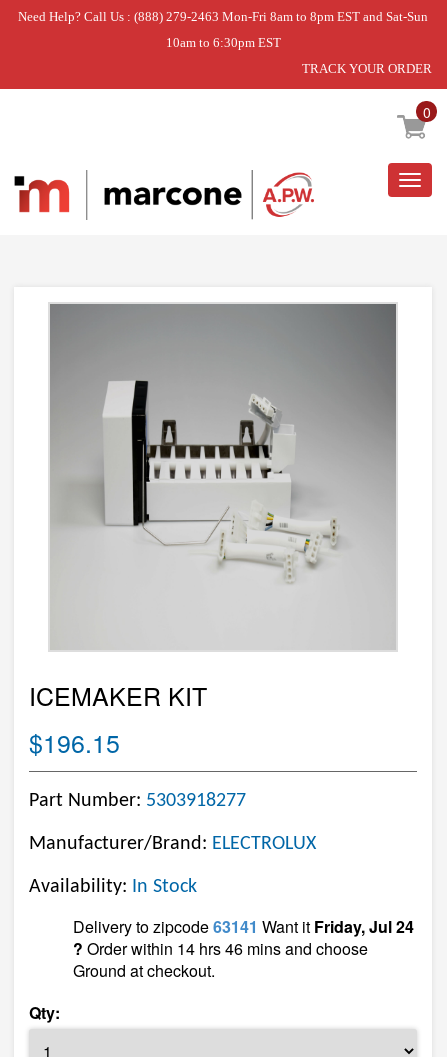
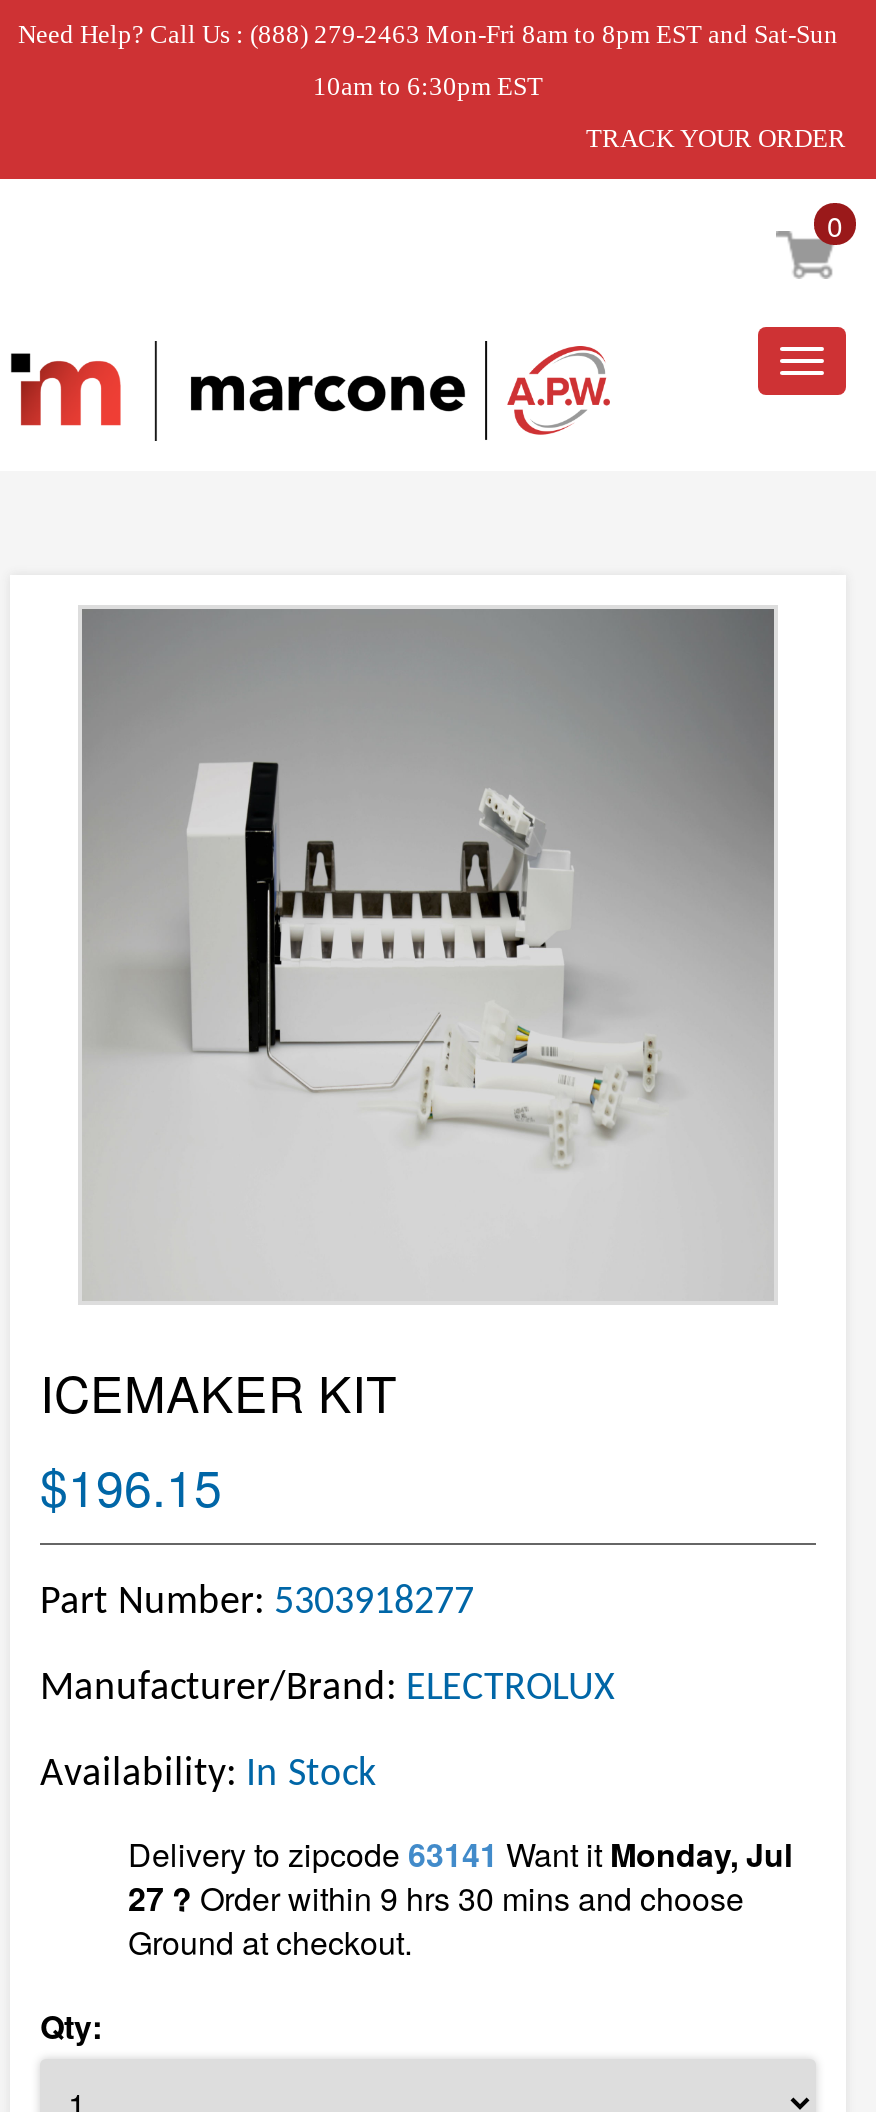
[73,915,414,960] Delivery to zipcode 63141 Want it Friday, Jul 24 | ? Order within 14 hrs 46 mins and choose -> [128,1831,792,1921] Delivery to zipcode 63141 Want it Monday, Jul | 27 ? Order within 9 hrs 30 mins and choose

